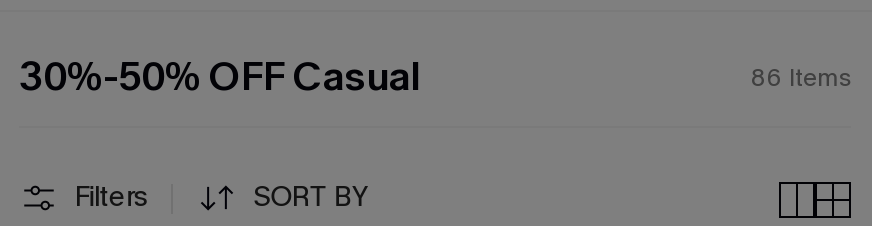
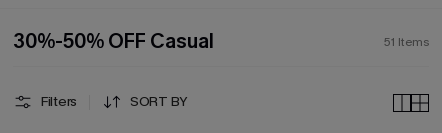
[751,62,851,94] 86 Items -> [384,34,429,50] 51 Items

